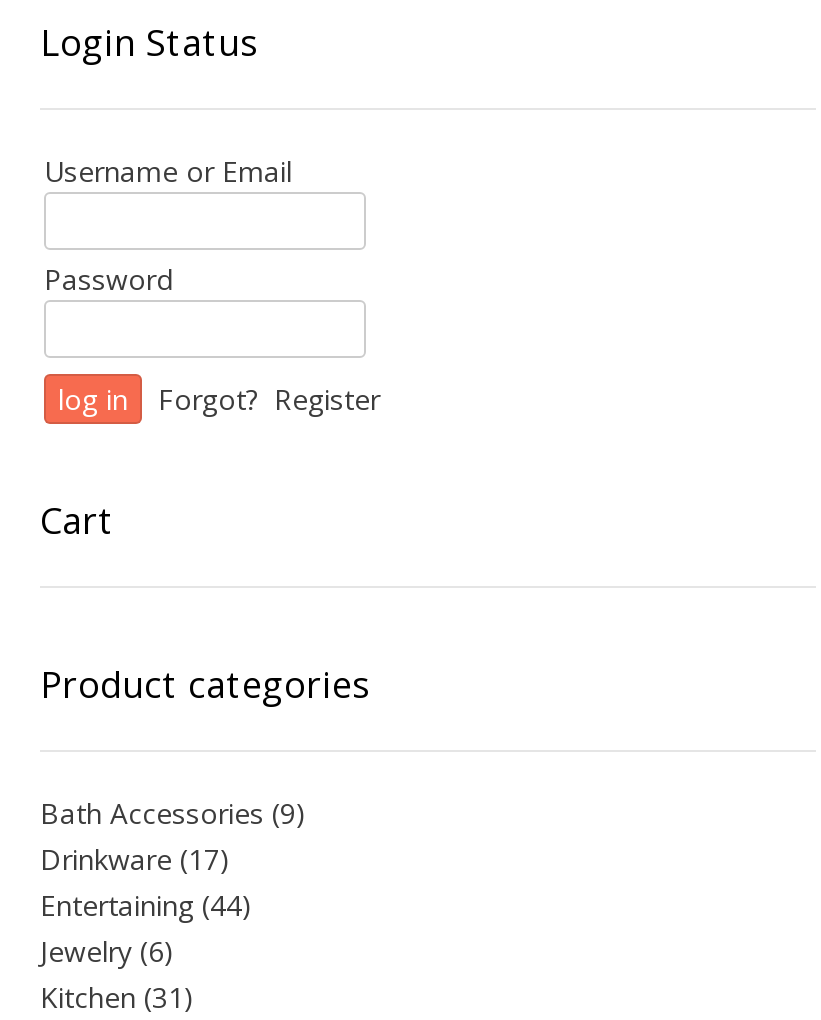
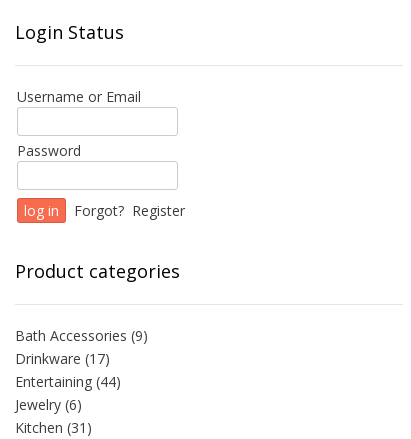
[40,496,114,544] Cart -> none

